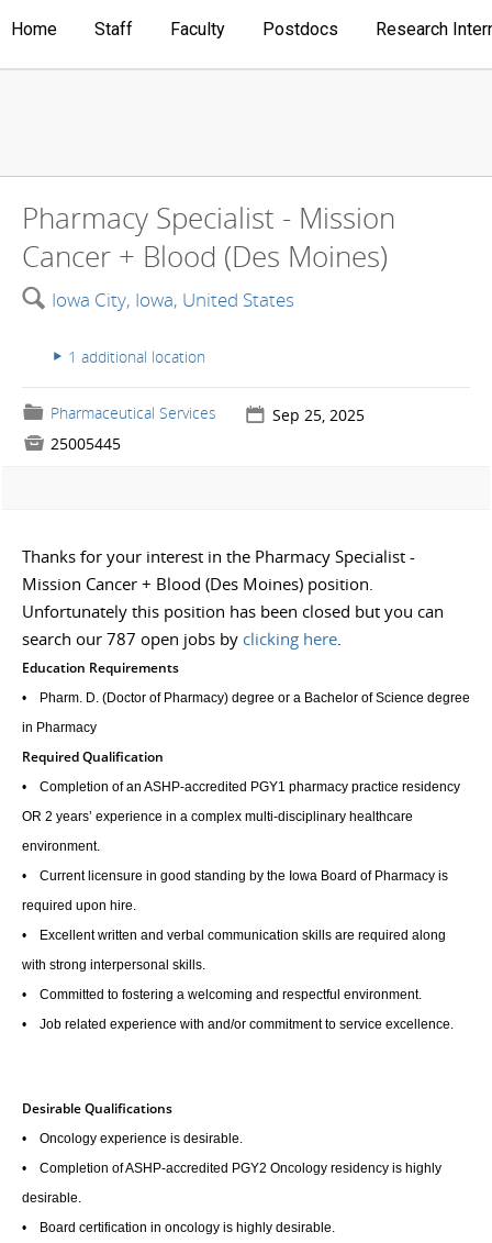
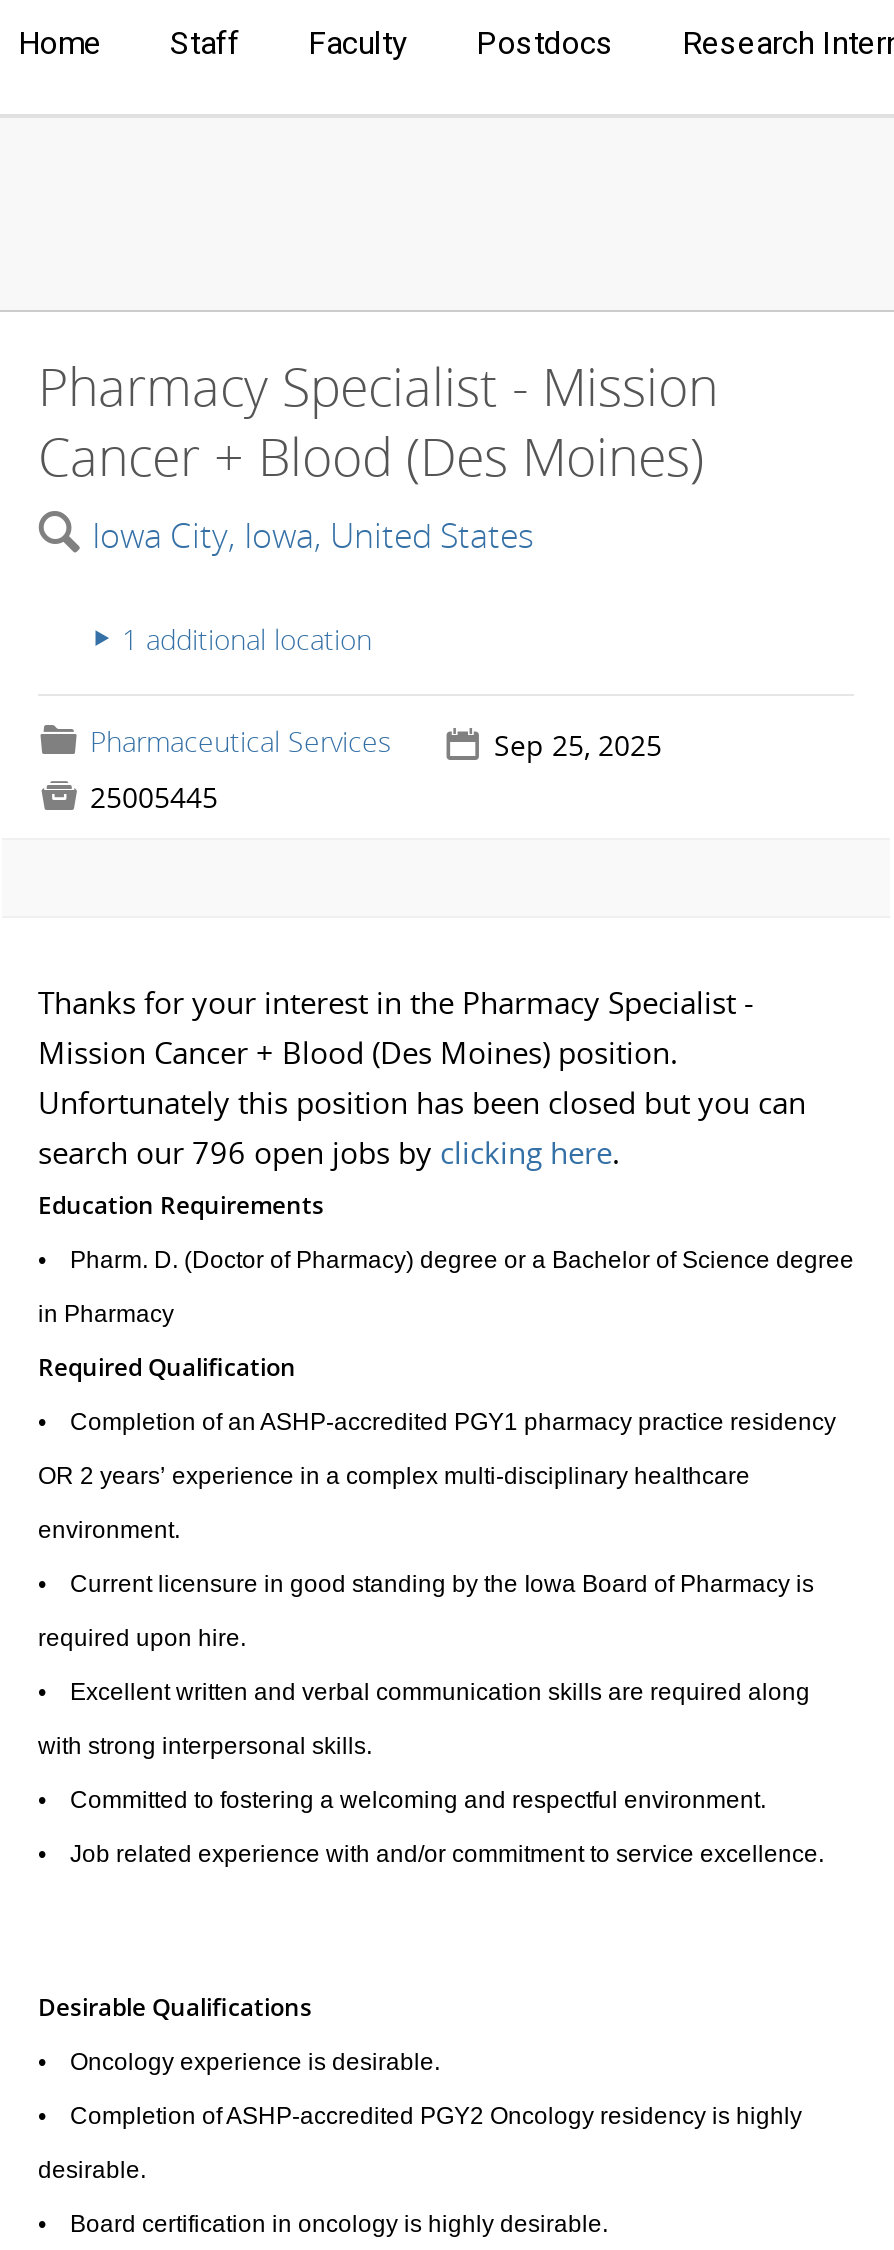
[22,628,342,650] search our 787 open jobs by clicking here. -> [38,1132,620,1172] search our 796 open jobs by clicking here.

